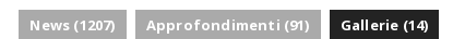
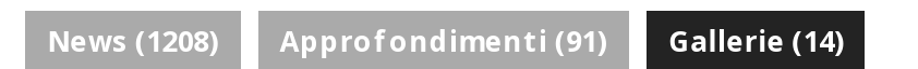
[30,15,428,35] News (1207) Approfondimenti (91) Gallerie (14) -> [48,22,844,60] News (1208) Approfondimenti (91) Gallerie (14)

